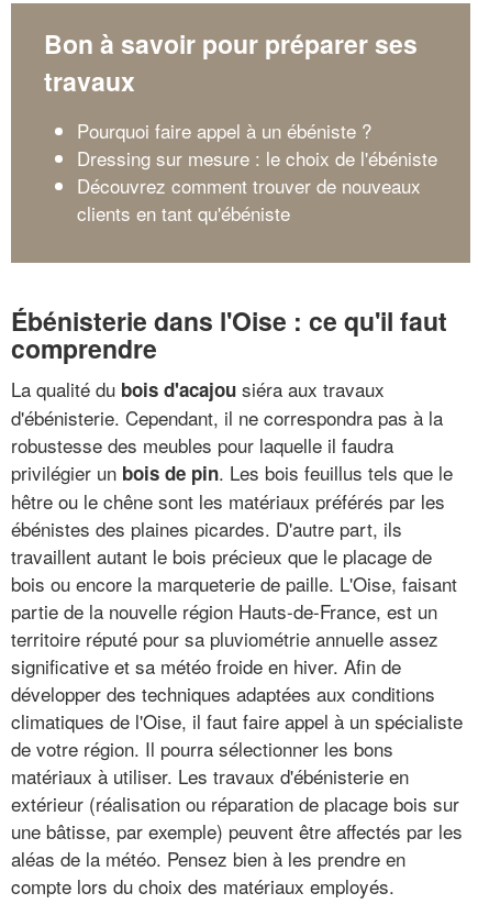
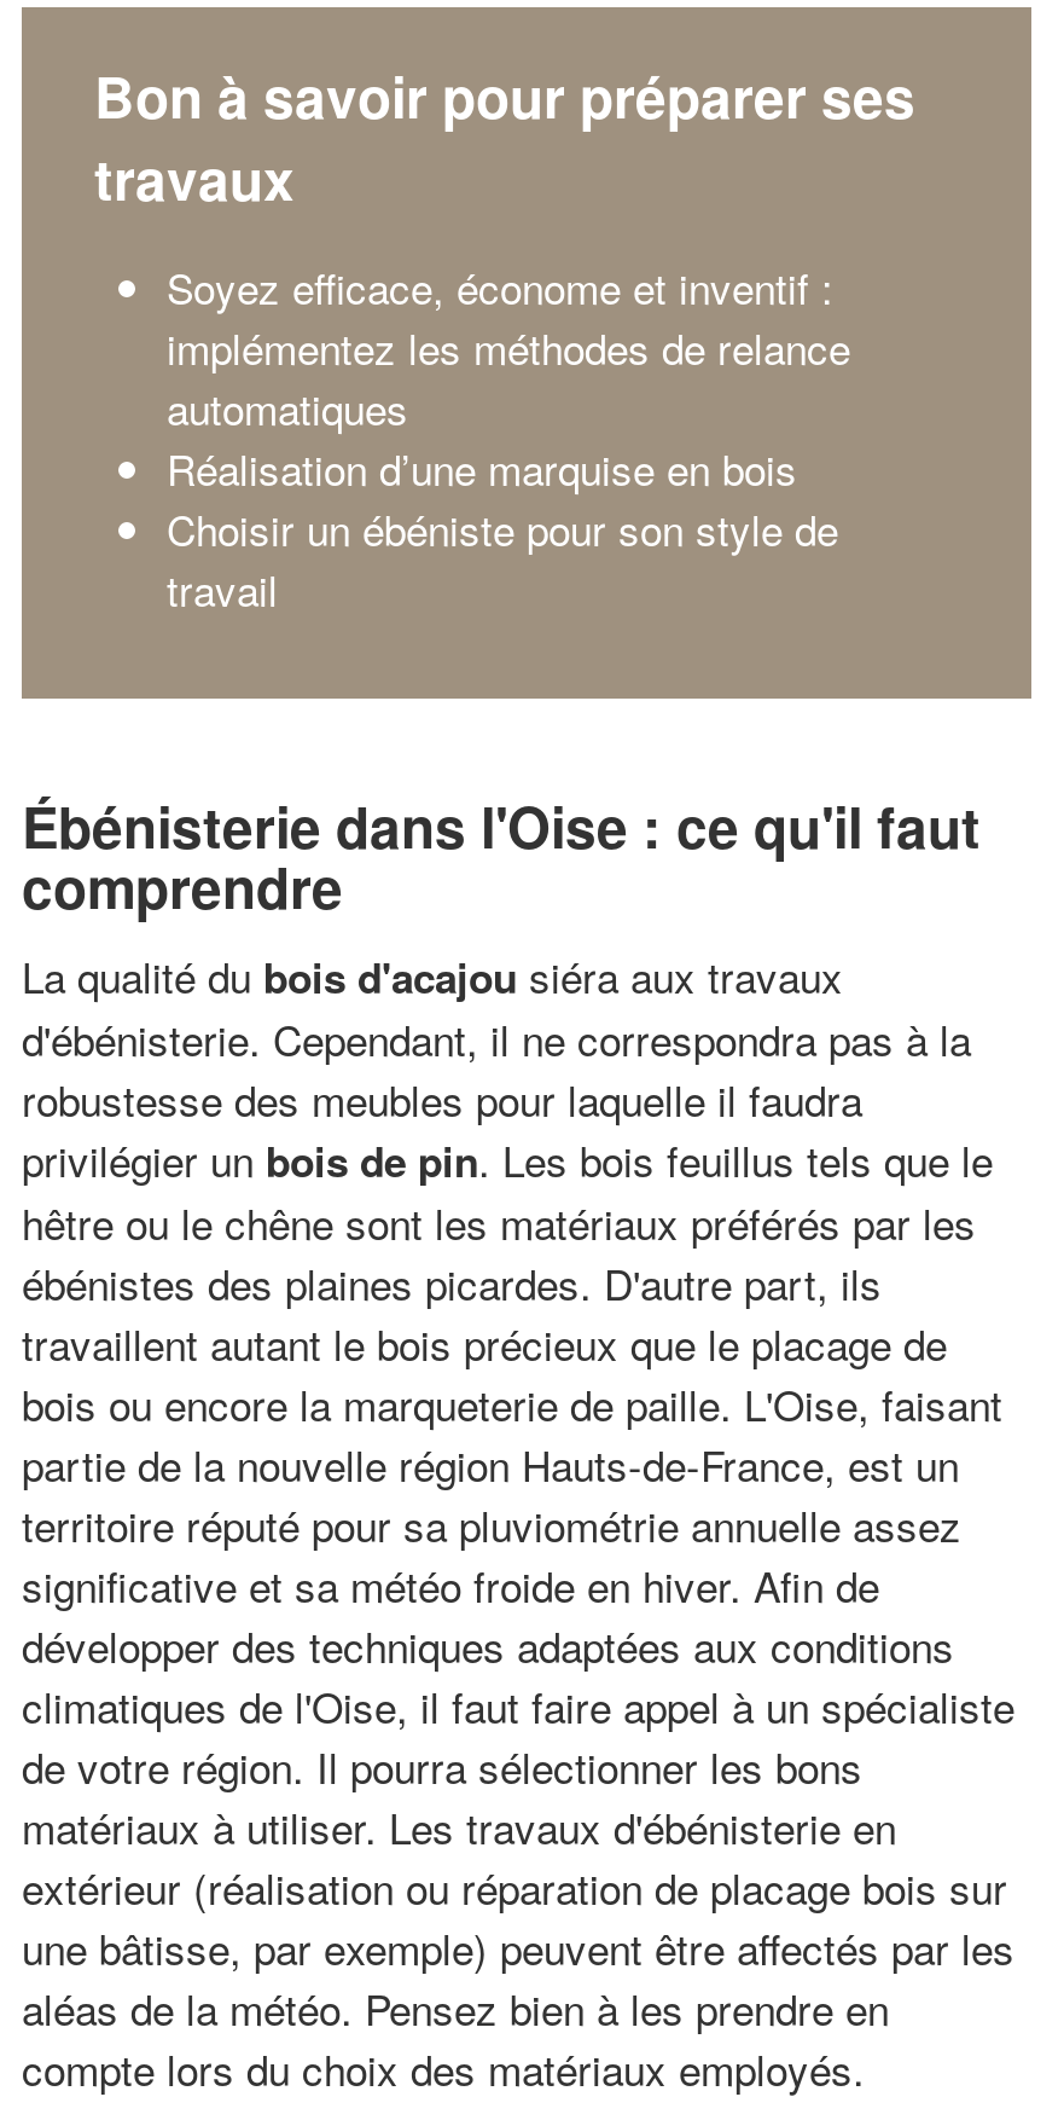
[77,117,437,227] Pourquoi faire appel à un ébéniste ? | Dressing sur mesure : le choix de l'ébéniste | Découvrez comment trouver de nouveaux | clients en tant qu'ébéniste -> [167,256,850,619] Soyez efficace, économe et inventif : | implémentez les méthodes de relance | automatiques | Réalisation d’une marquise en bois | Choisir un ébéniste pour son style de | travail

